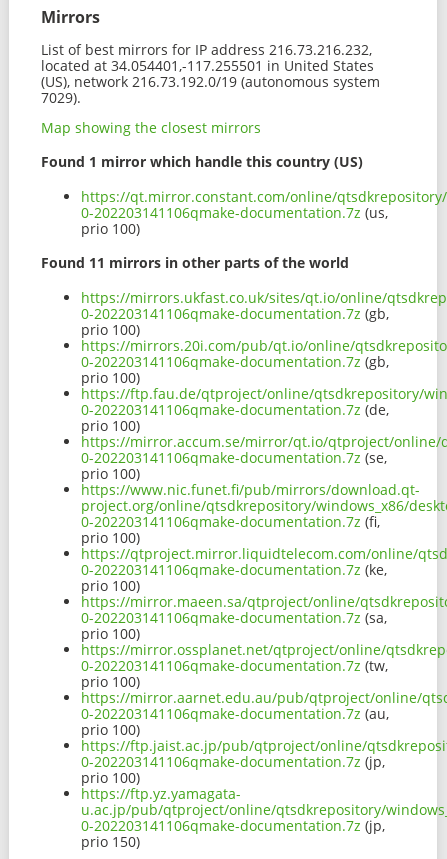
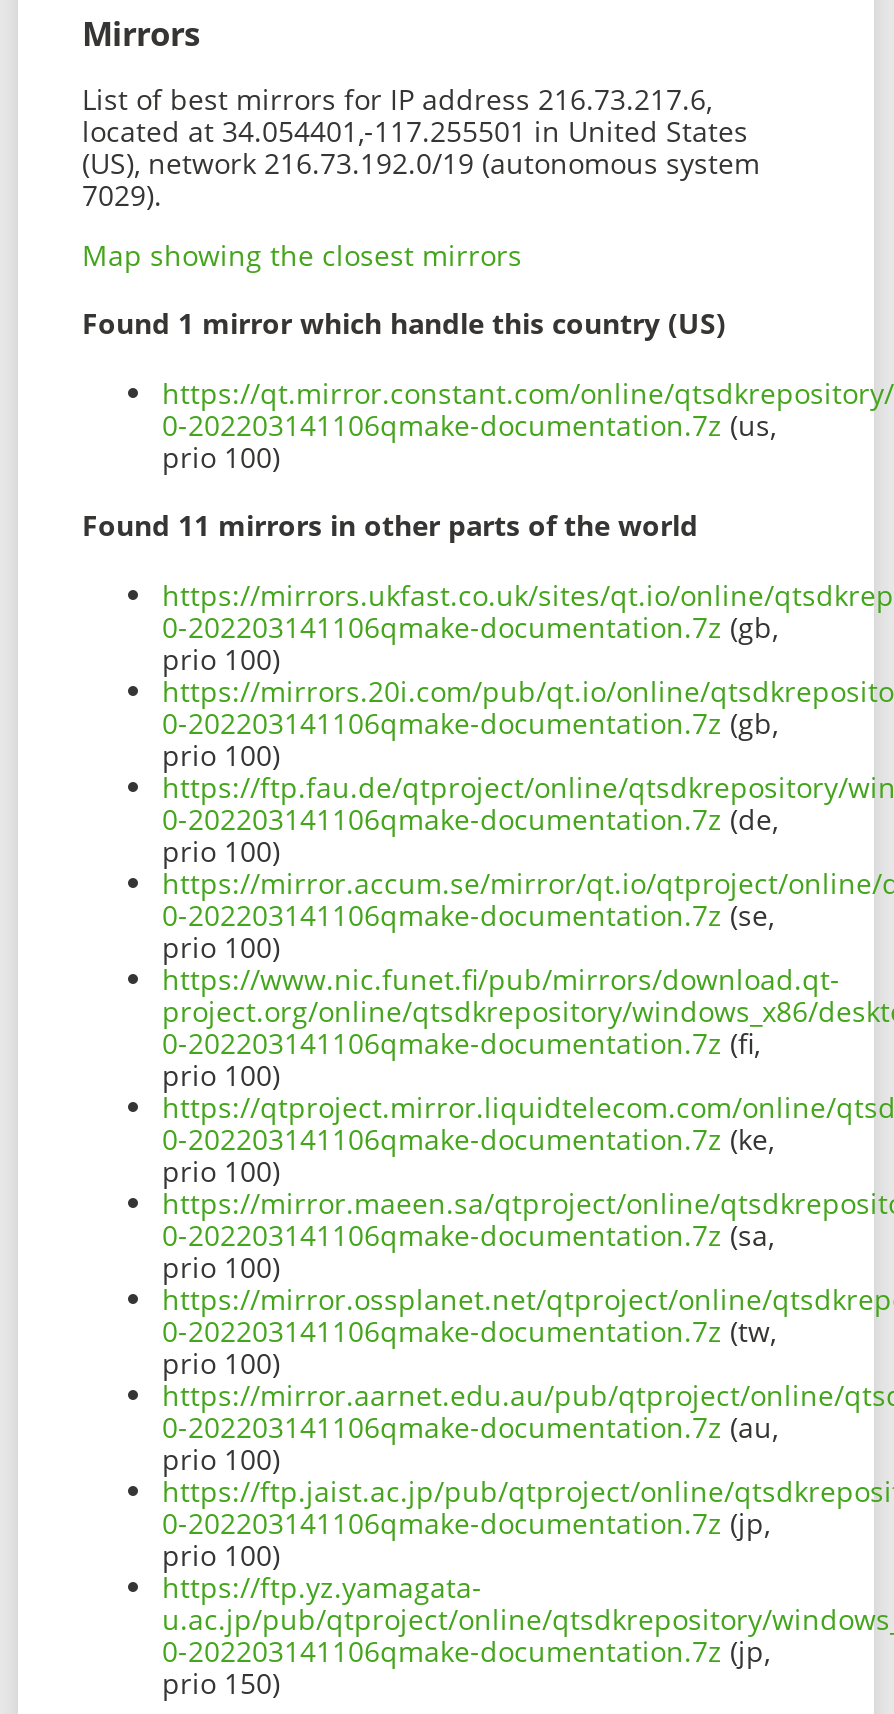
[41,40,372,59] List of best mirrors for IP address 216.73.216.232, -> [82,79,712,117] List of best mirrors for IP address 216.73.217.6,

